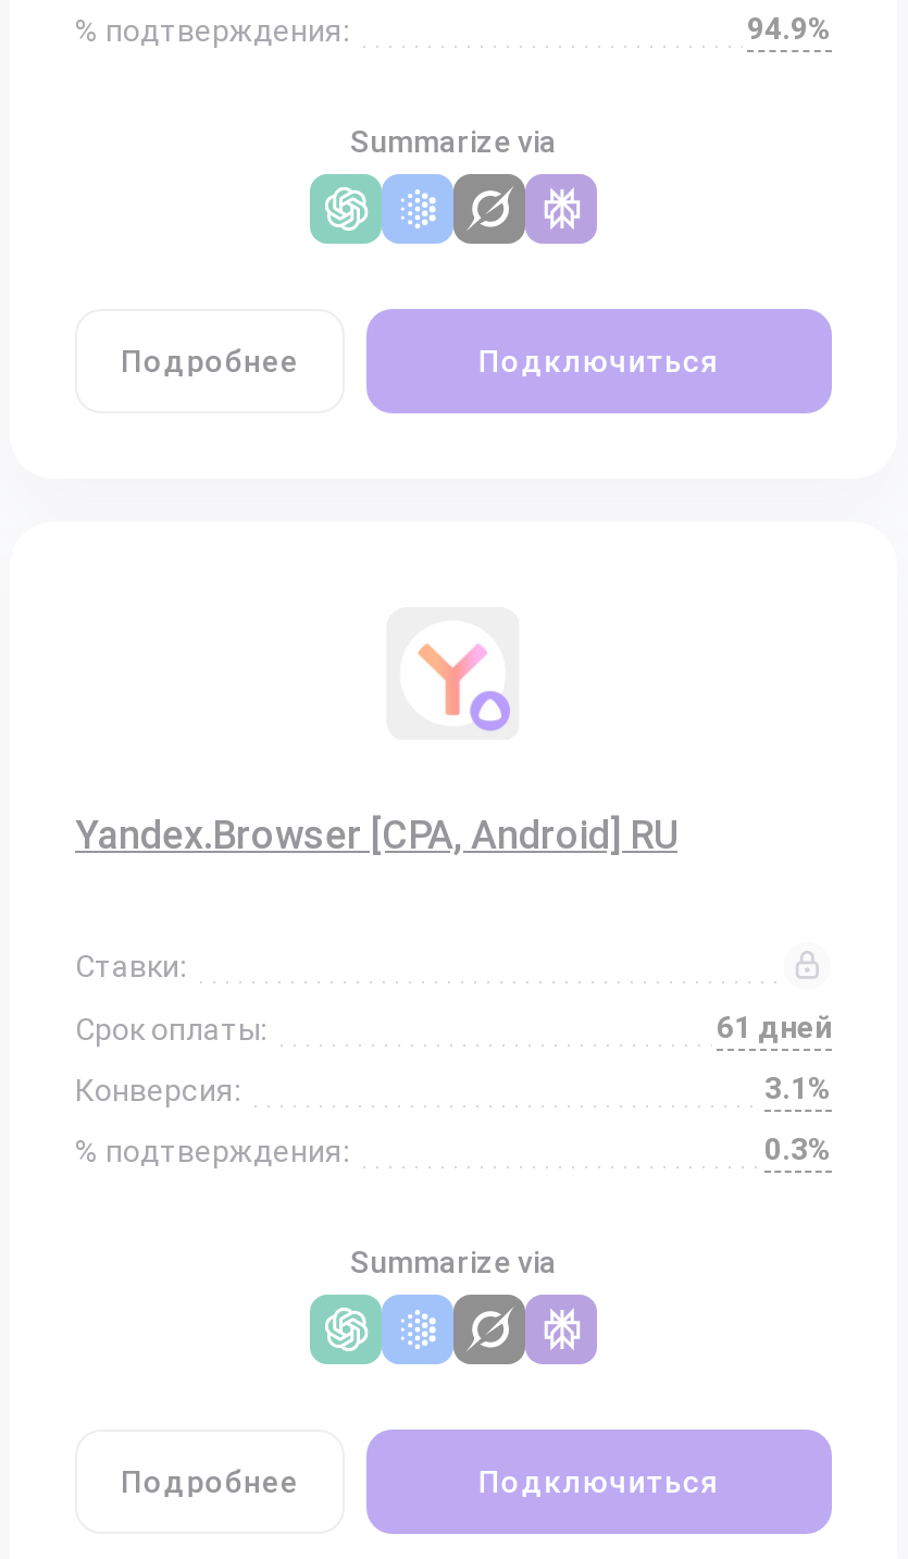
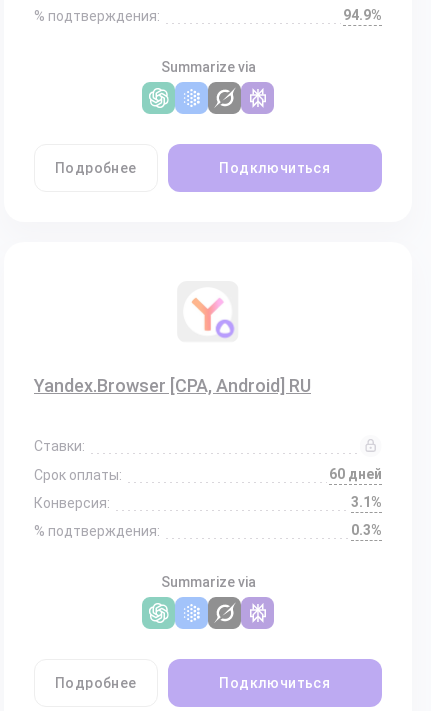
[717,1010,832,1044] 61 дней -> [329,466,382,482] 60 дней

